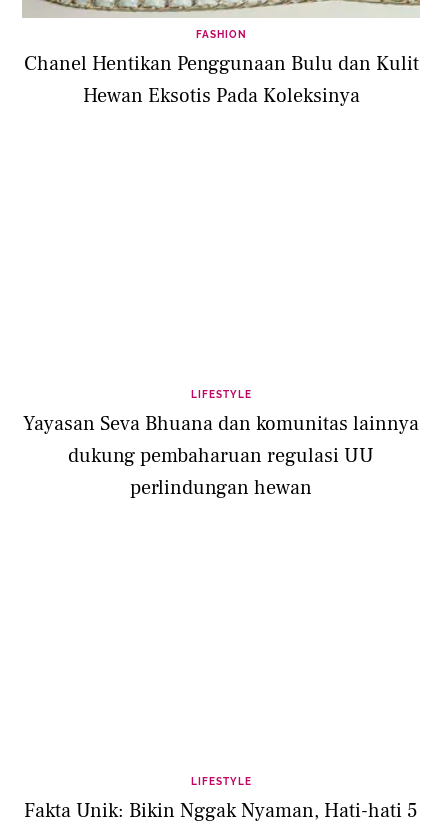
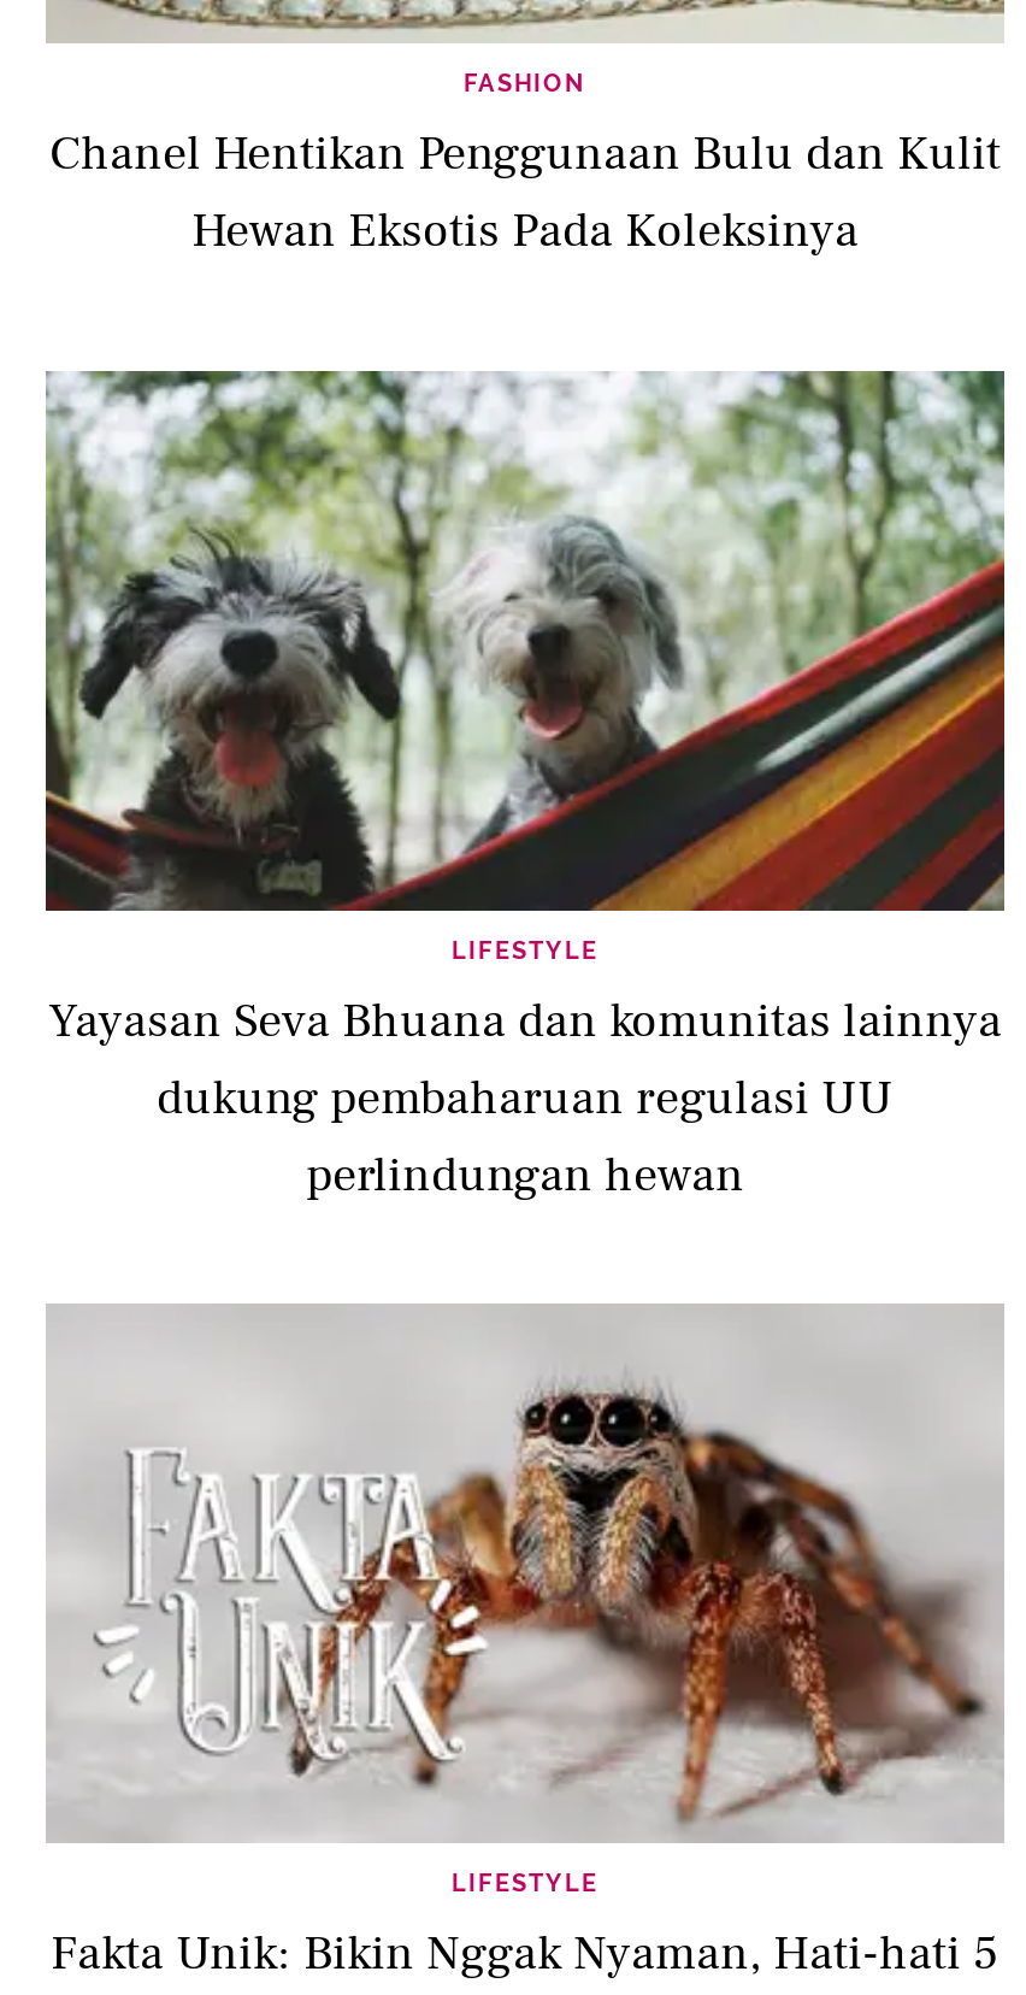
none -> [43,369,1007,913] [image]
none -> [46,1303,1004,1843] [image]

